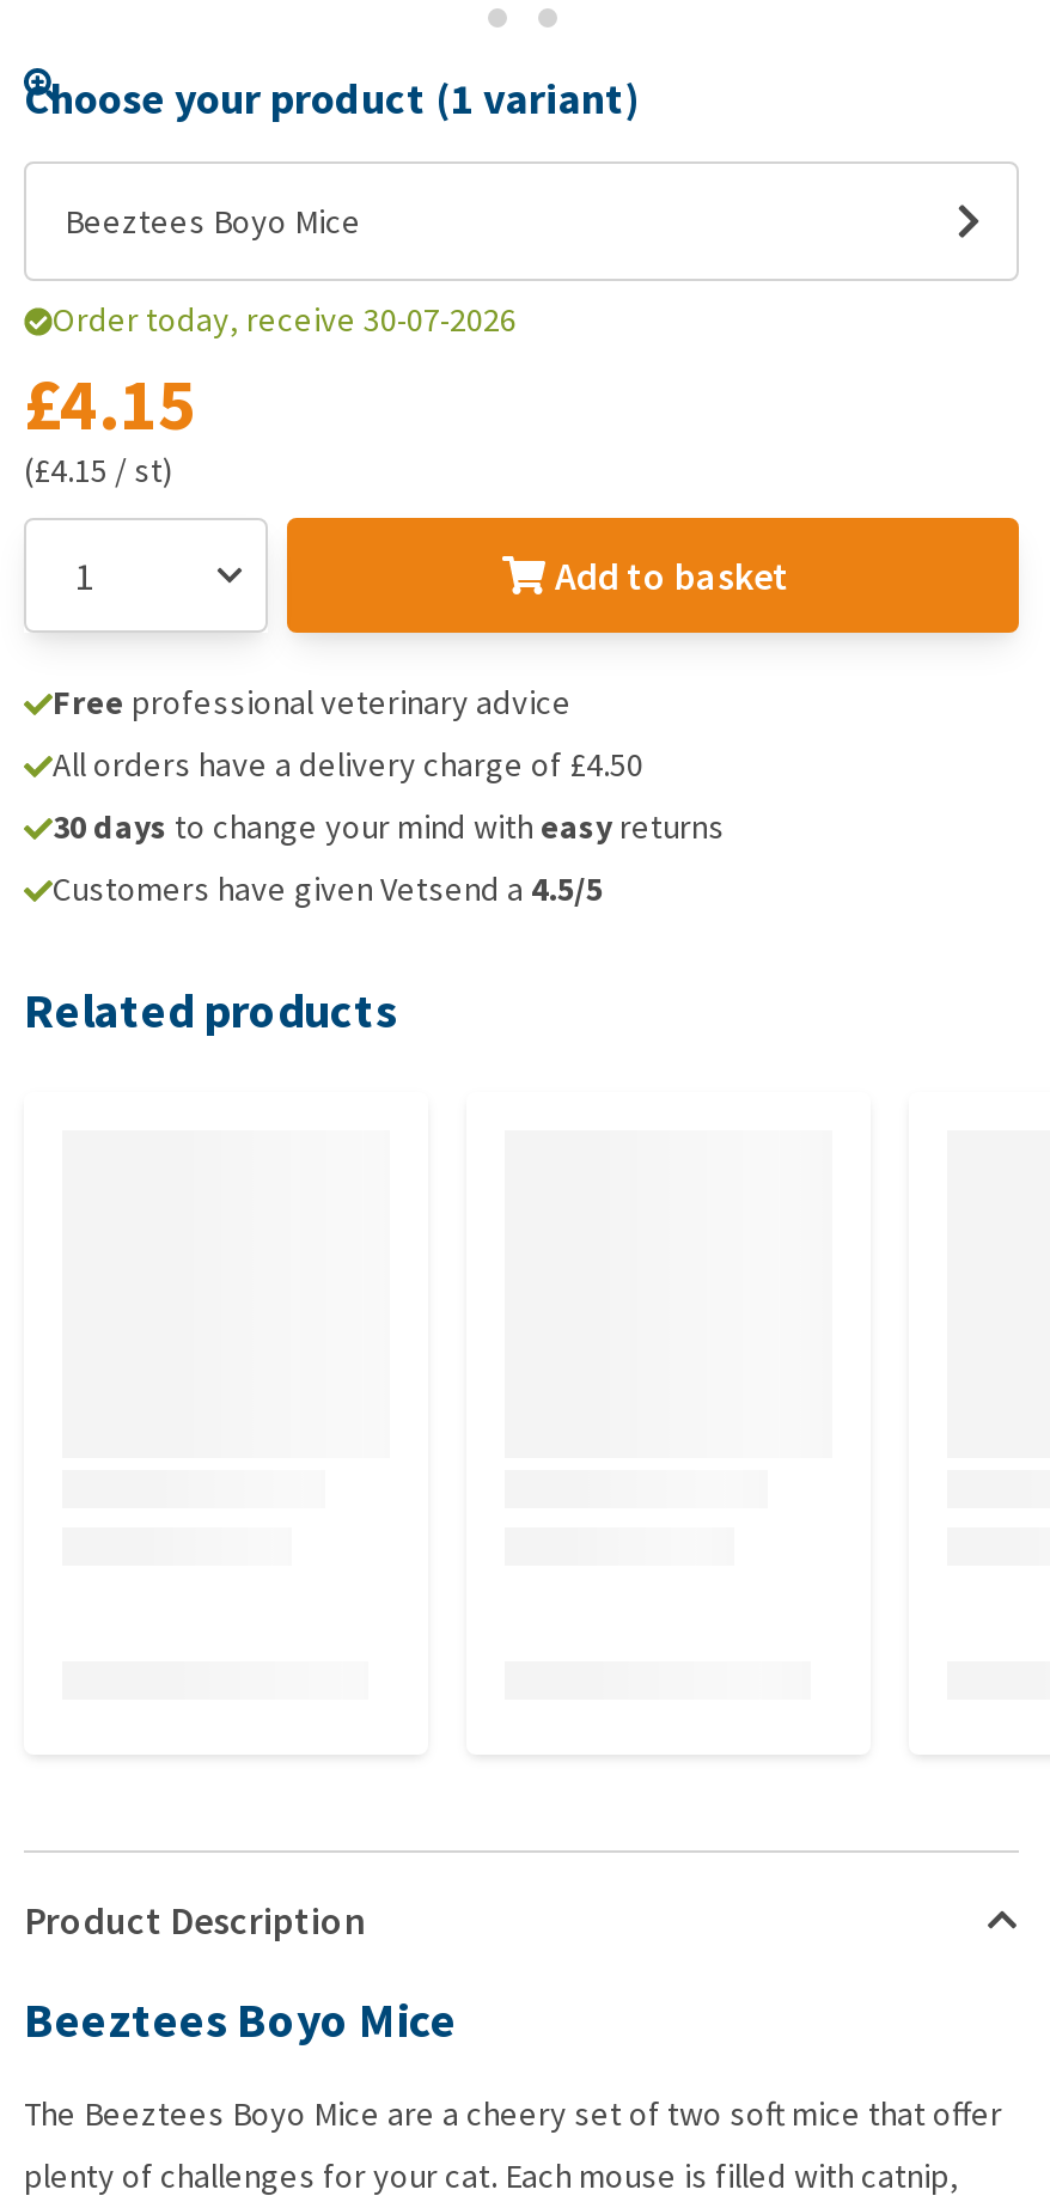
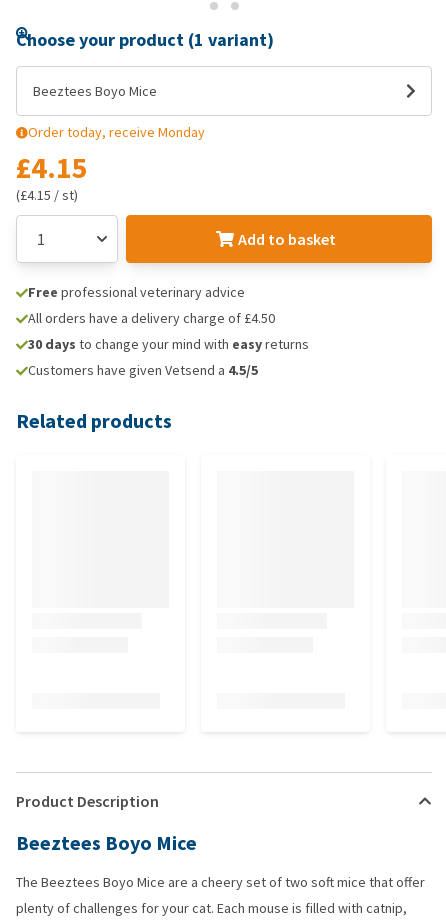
[53,298,517,341] Order today, receive 30-07-2026 -> [28,123,205,141] Order today, receive Monday

